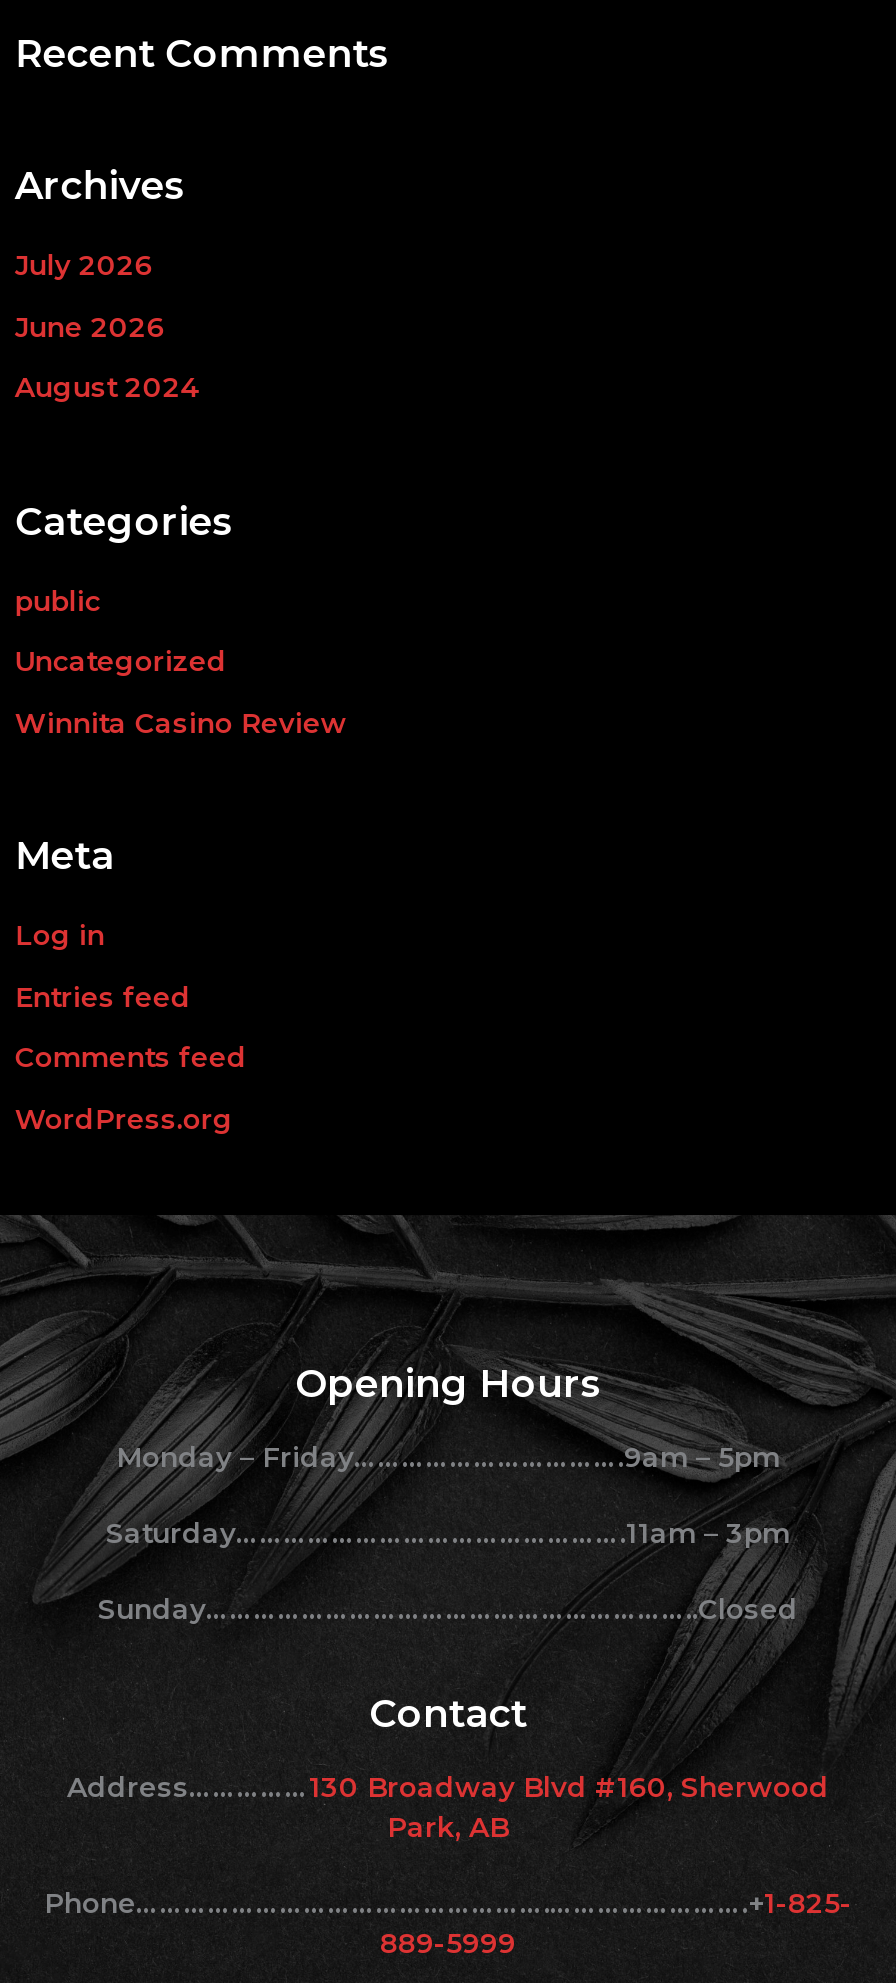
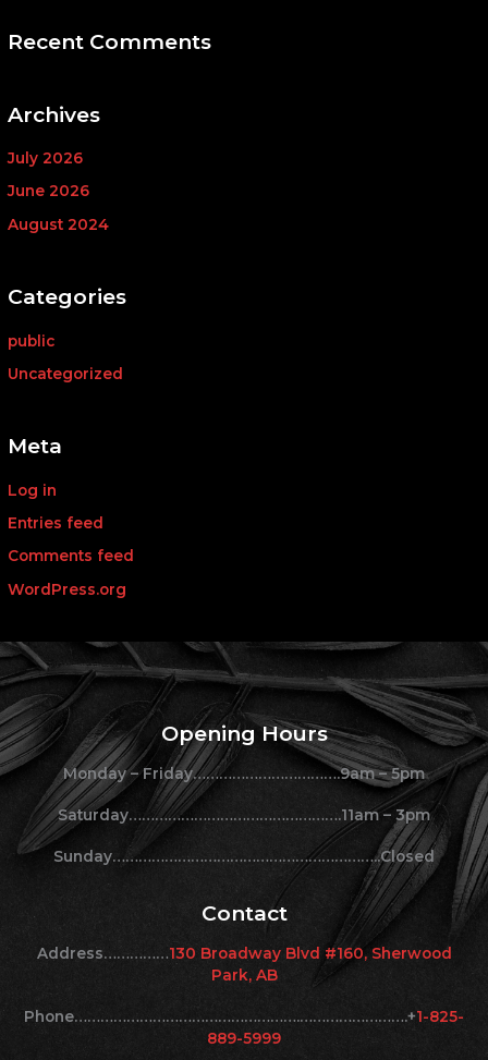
[15,707,347,739] Winnita Casino Review -> none

